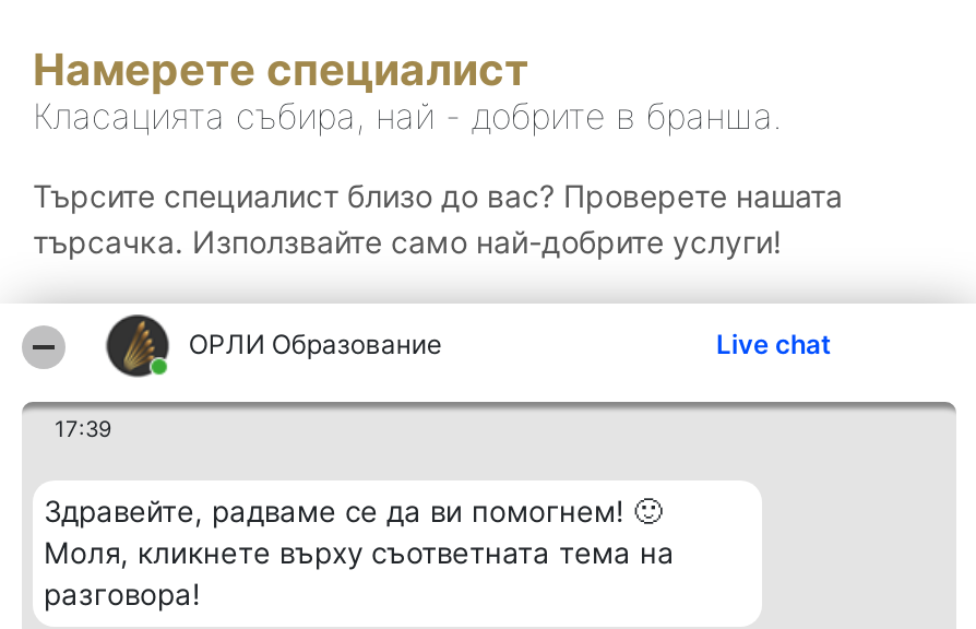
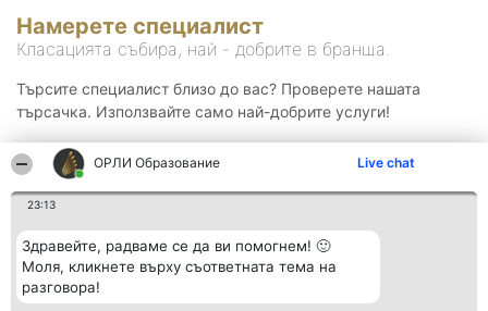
[55,415,111,441] 17:39 -> [27,198,56,211] 23:13

